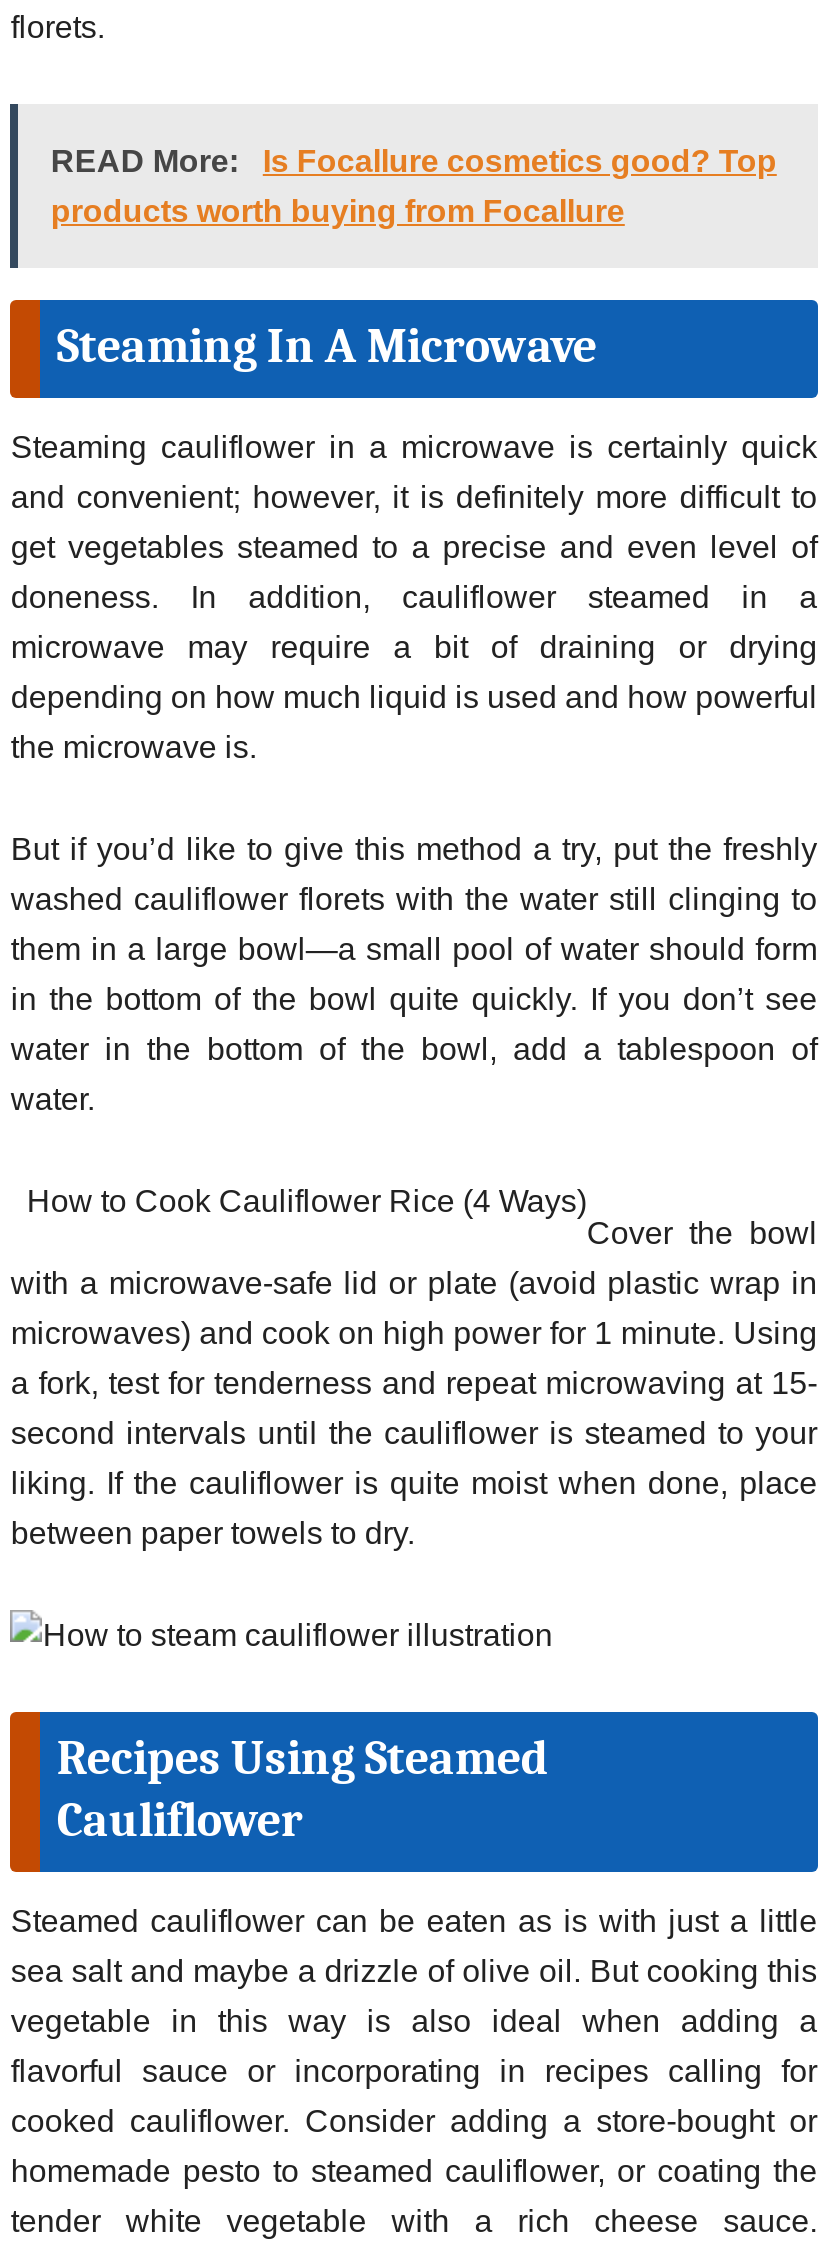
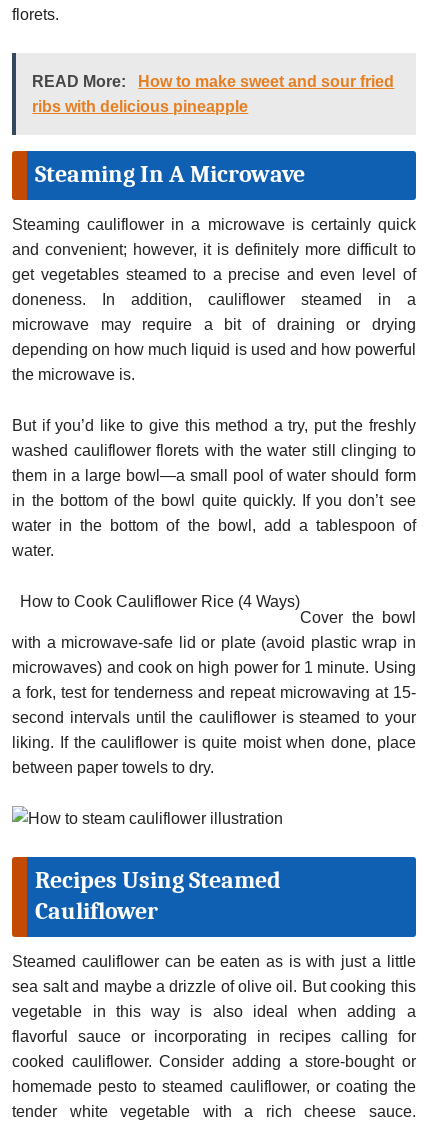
[51,144,777,178] READ More: Is Focallure cosmetics good? Top -> [32,73,394,90] READ More: How to make sweet and sour fried
[51,194,625,228] products worth buying from Focallure -> [32,98,248,115] ribs with delicious pineapple

